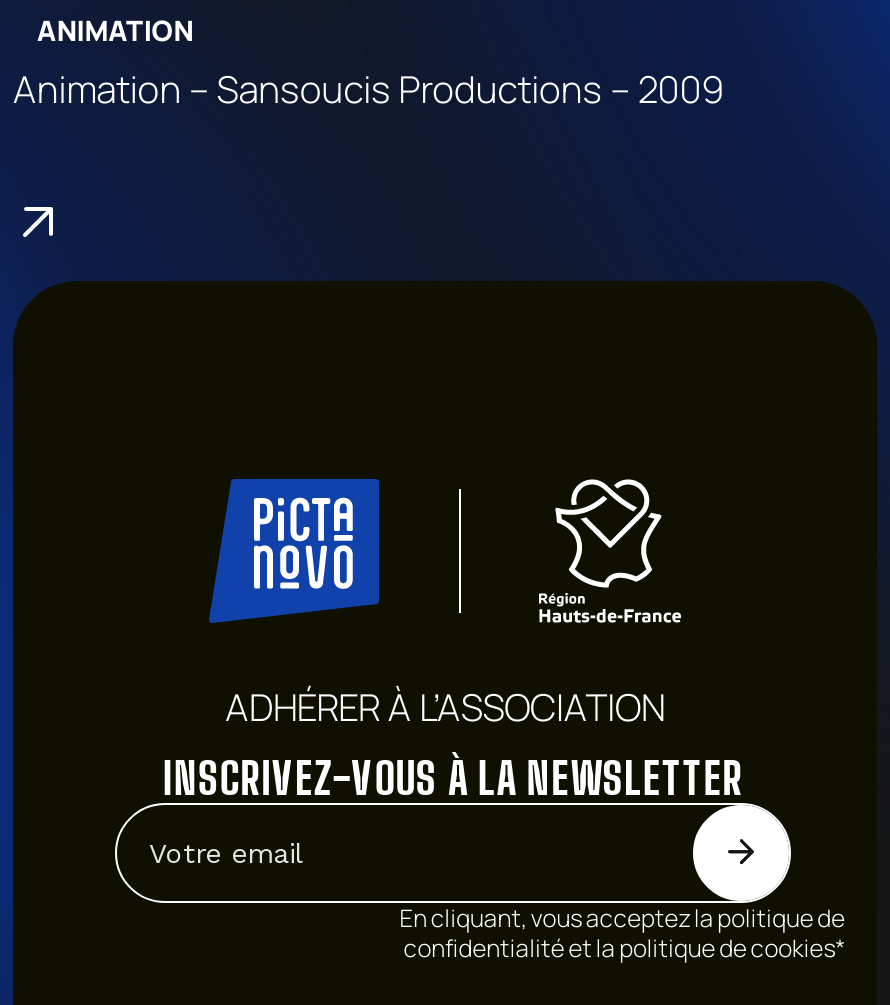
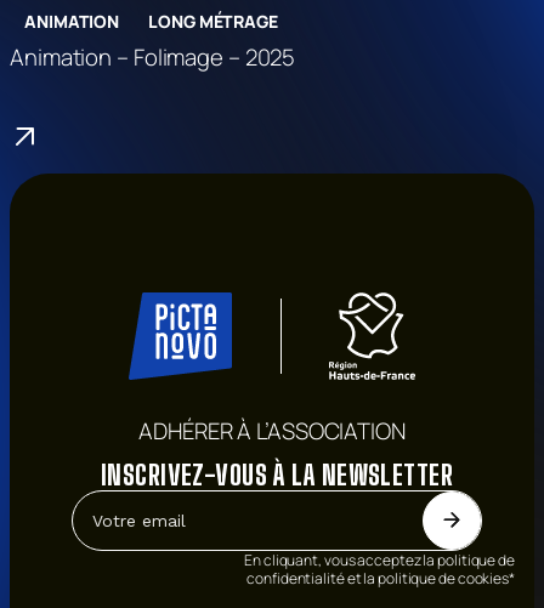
[13,63,723,115] Animation – Sansoucis Productions – 2009 -> [10,9,295,72] LONG MÉTRAGE | Animation – Folimage – 2025

